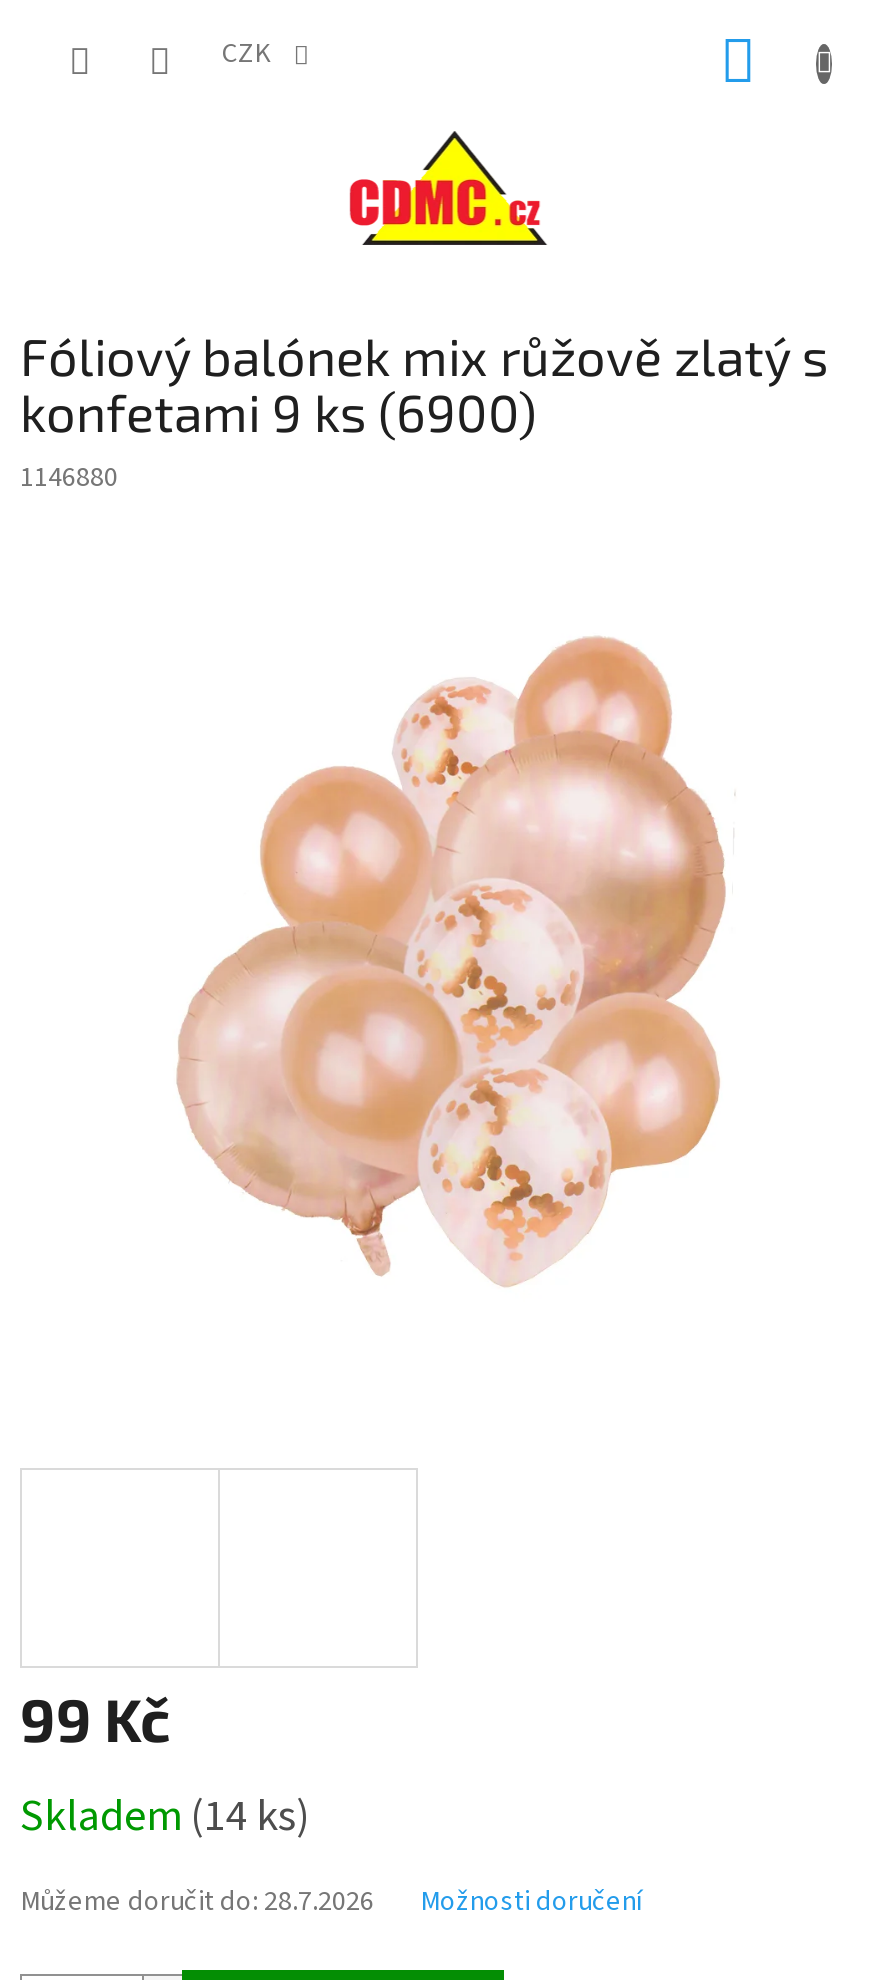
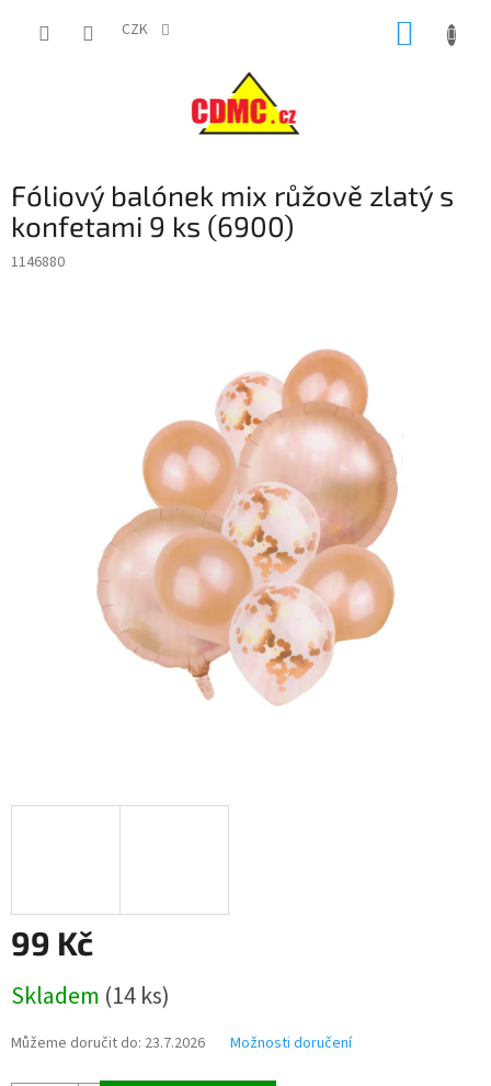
[20,1883,374,1923] Můžeme doručit do: 28.7.2026 -> [11,1033,205,1055] Můžeme doručit do: 23.7.2026

